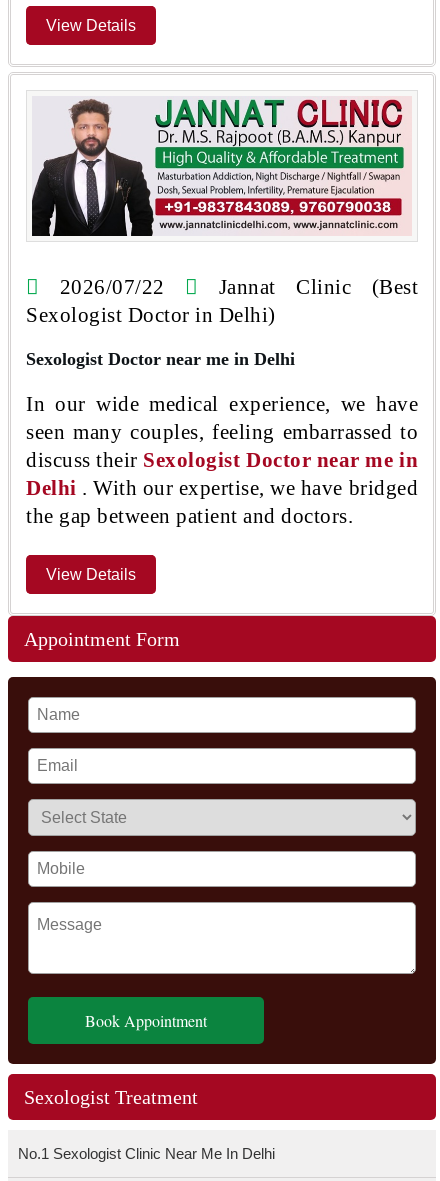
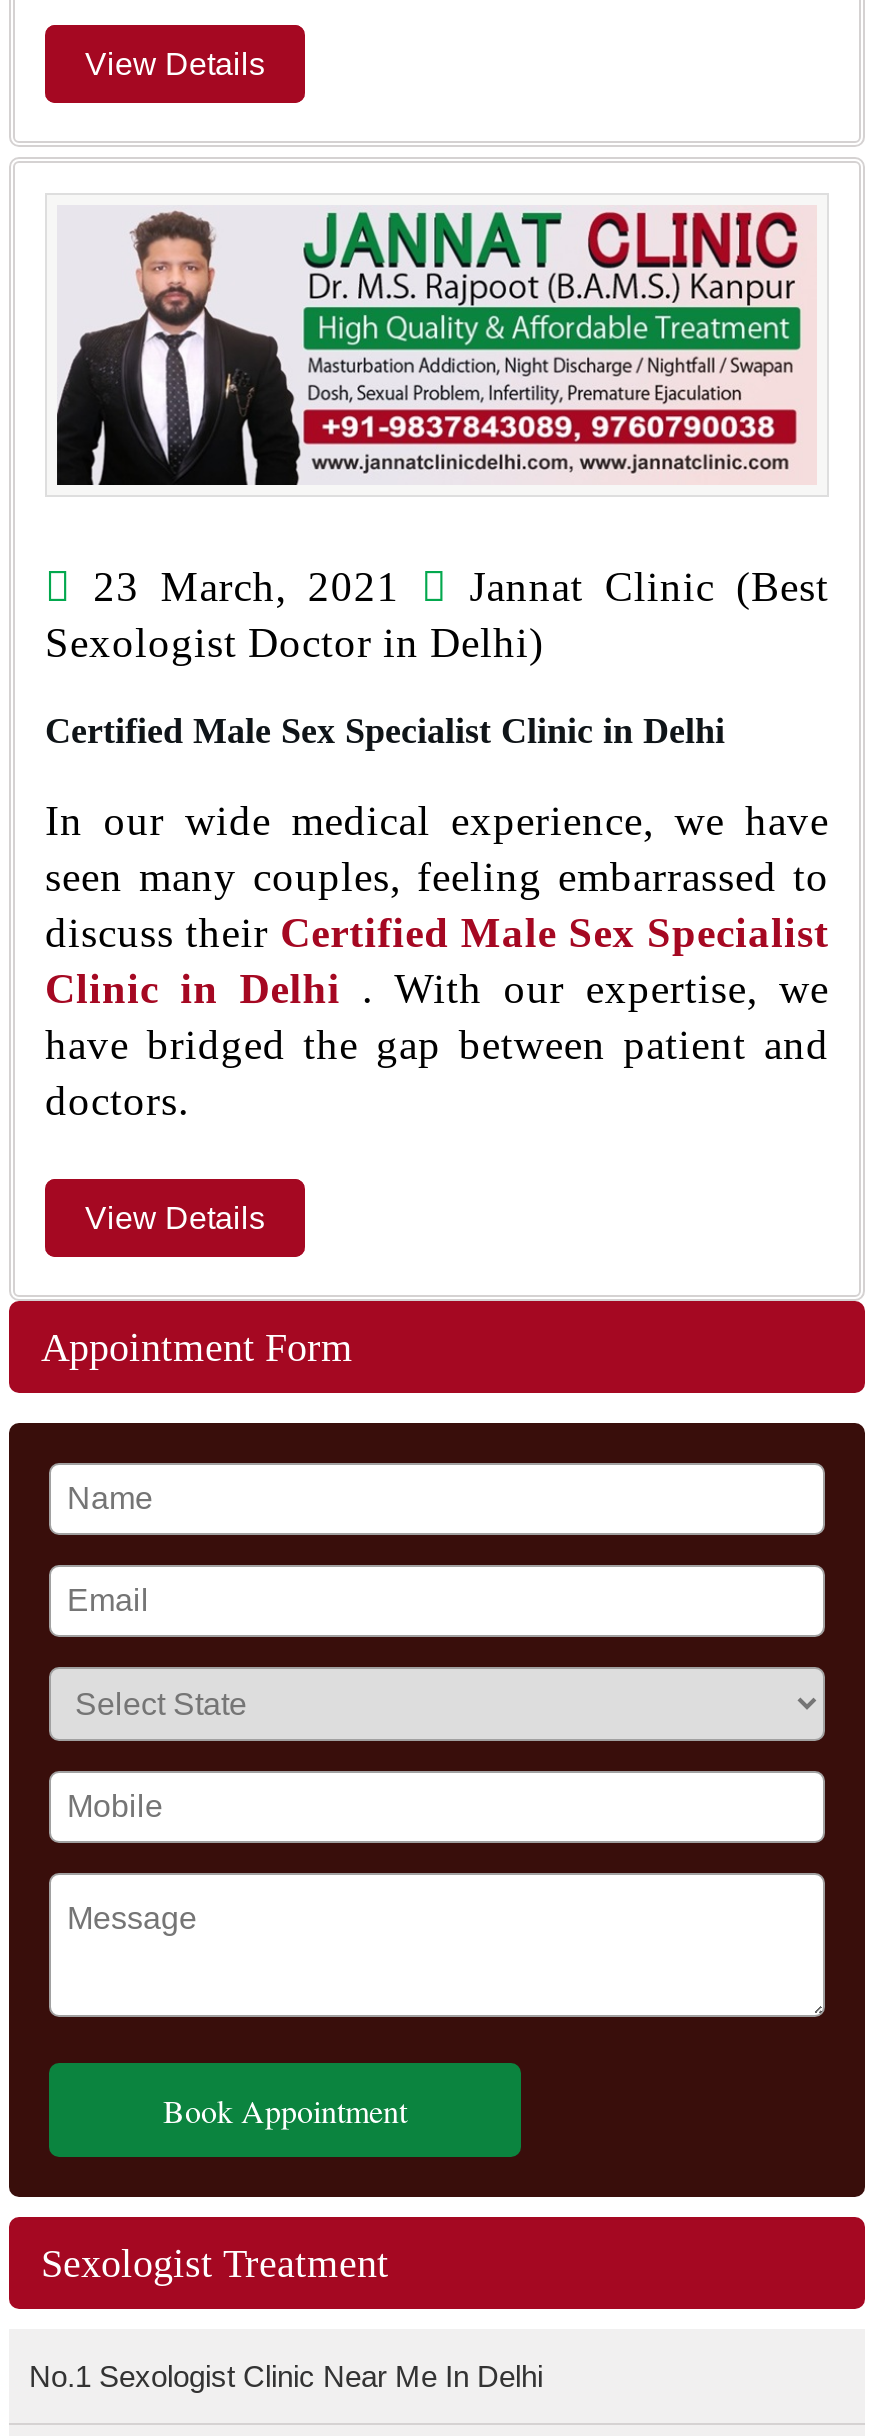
[39,275,418,299] 2026/07/22 Jannat Clinic (Best -> [72,563,829,611] 23 March, 2021 Jannat Clinic (Best
[26,349,295,369] Sexologist Doctor near me in Delhi -> [45,711,725,751] Certified Male Sex Specialist Clinic in Delhi
[26,448,418,528] discuss their Sexologist Doctor near me in | Delhi. With our expertise, we have bridged | the gap between patient and doctors. -> [45,909,829,1125] discuss their Certified Male Sex Specialist | Clinic in Delhi. With our expertise, we | have bridged the gap between patient and | doctors.

